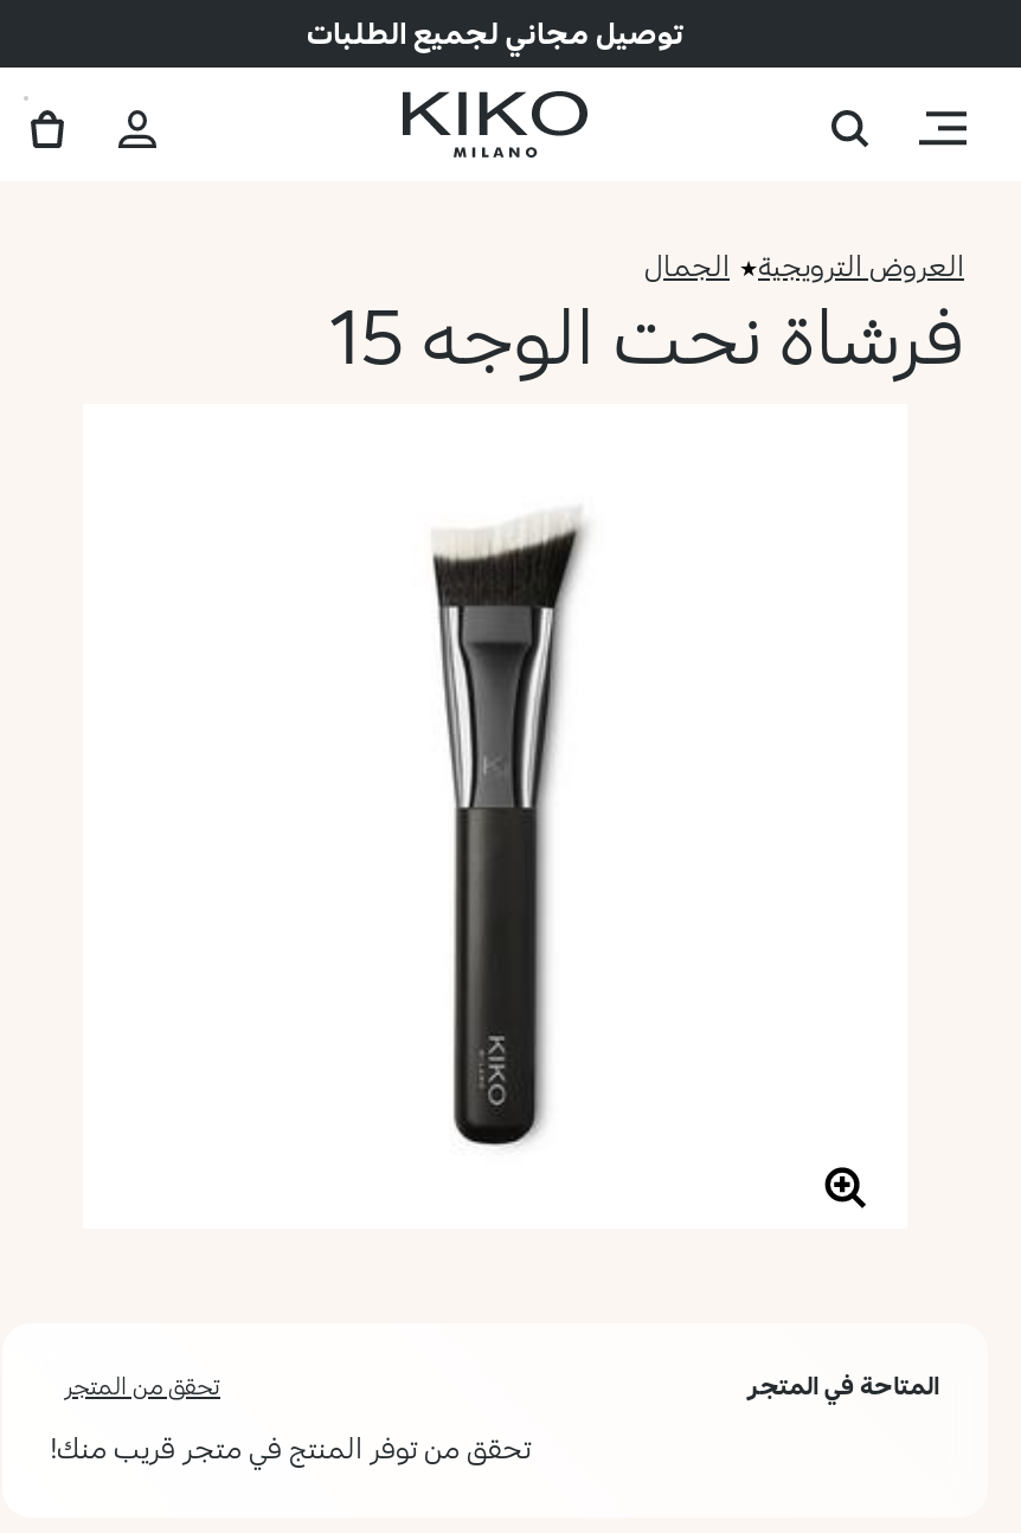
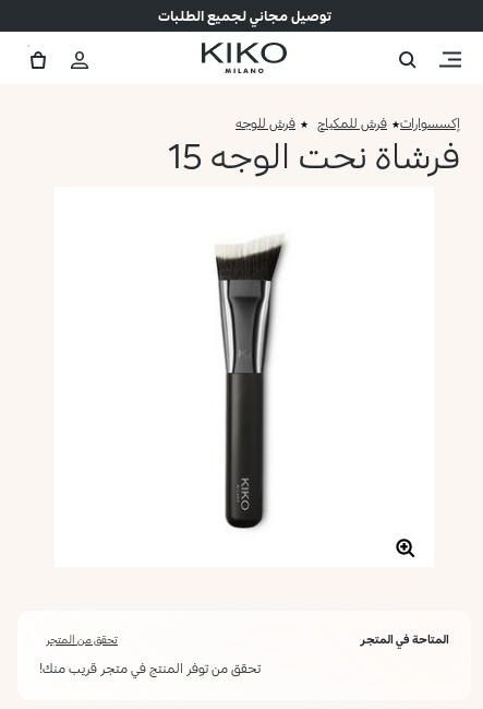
[644,248,964,283] العروض الترويجية | الجمال -> [236,115,460,131] إكسسوارات | فرش للمكياج | فرش للوجه

